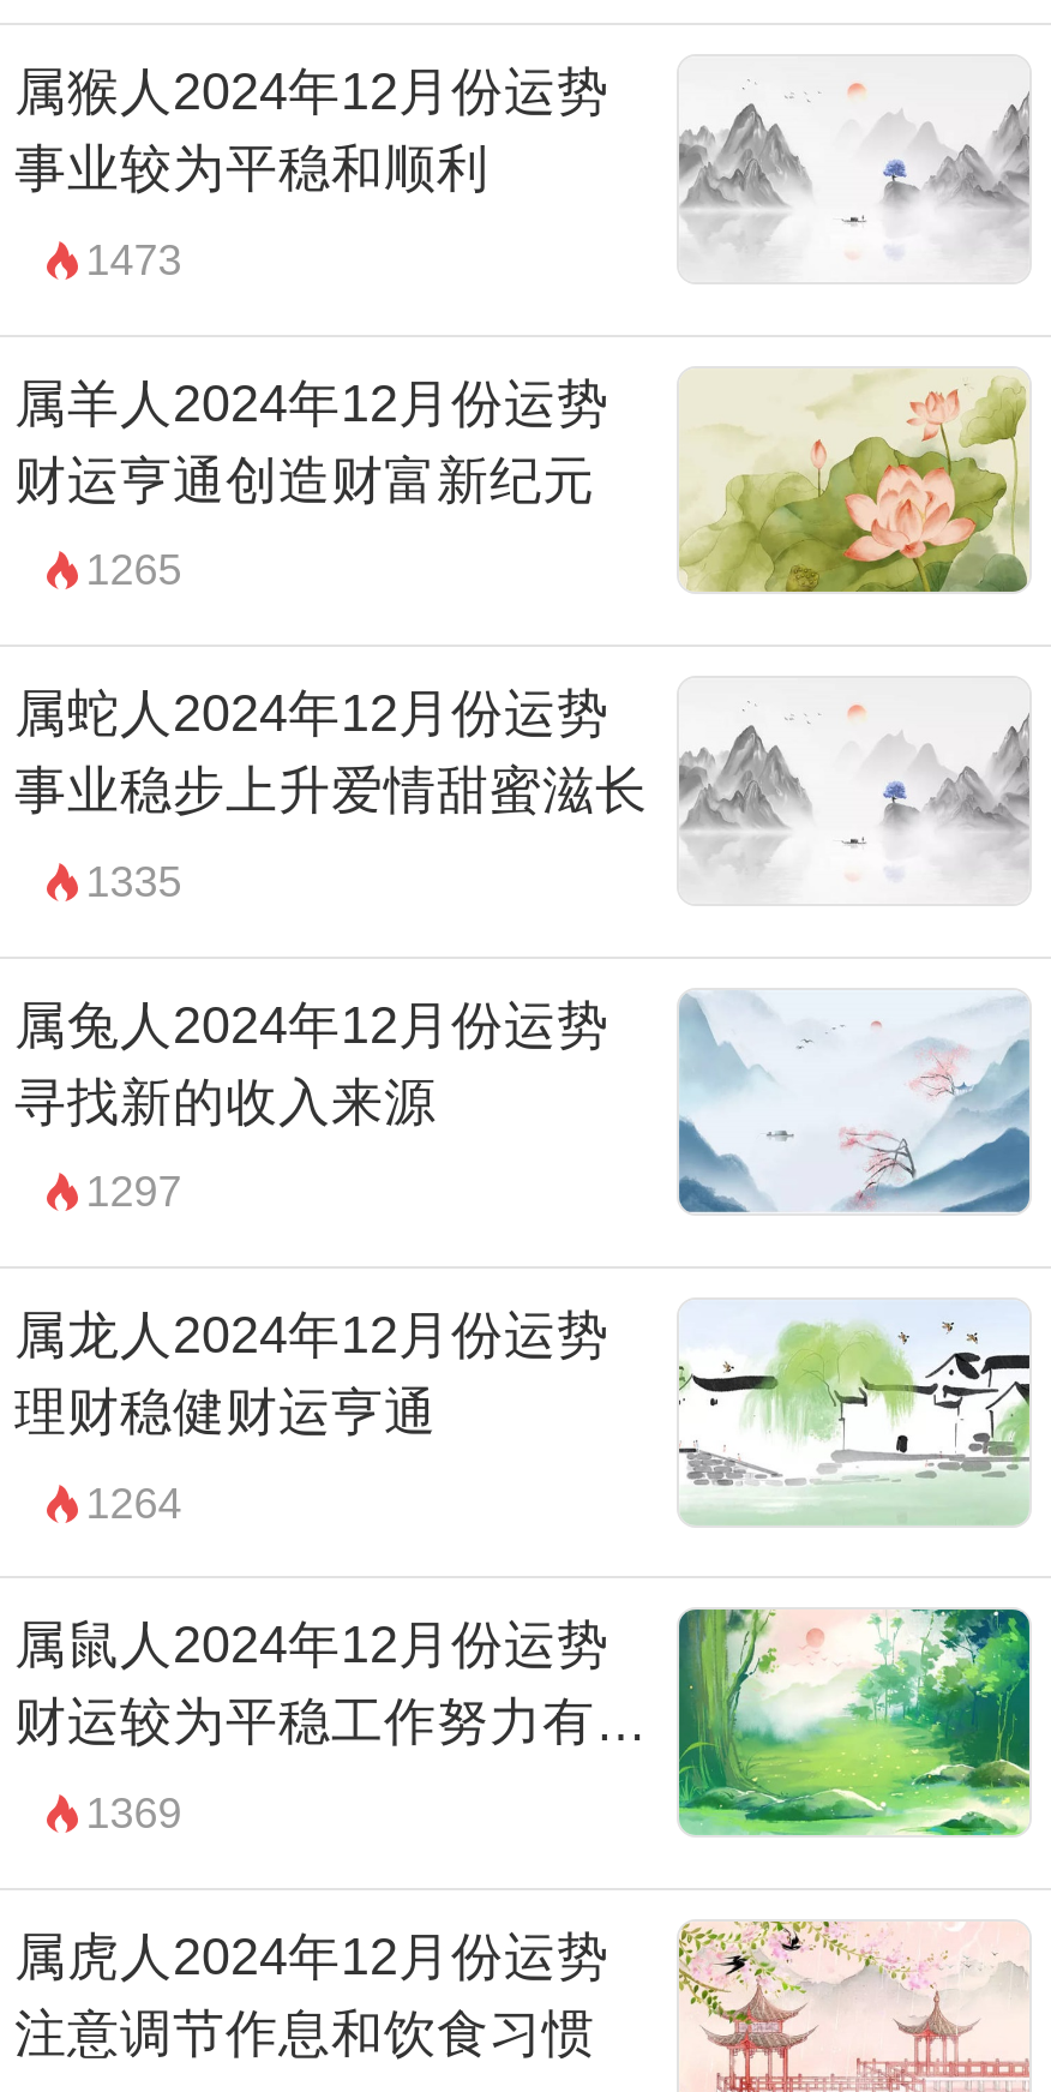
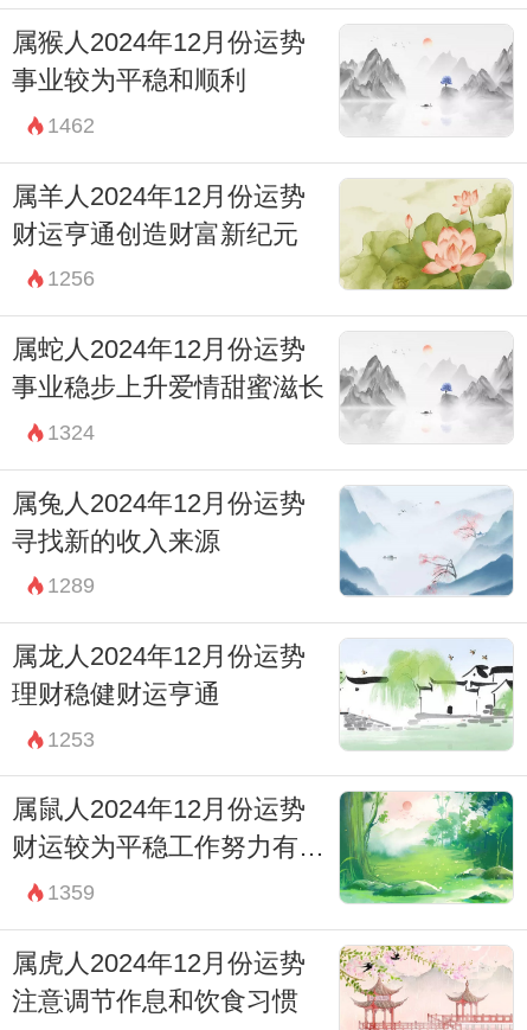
[86,236,182,284] 1473 -> [47,114,95,137] 1462
[86,547,182,595] 1265 -> [47,267,95,291] 1256
[86,857,182,905] 1335 -> [47,420,95,444] 1324
[86,1168,182,1216] 1297 -> [47,574,95,597] 1289
[86,1479,182,1527] 1264 -> [47,727,95,751] 1253
[14,1771,182,1837] 报 1369 -> [12,872,95,904] 报 1359

